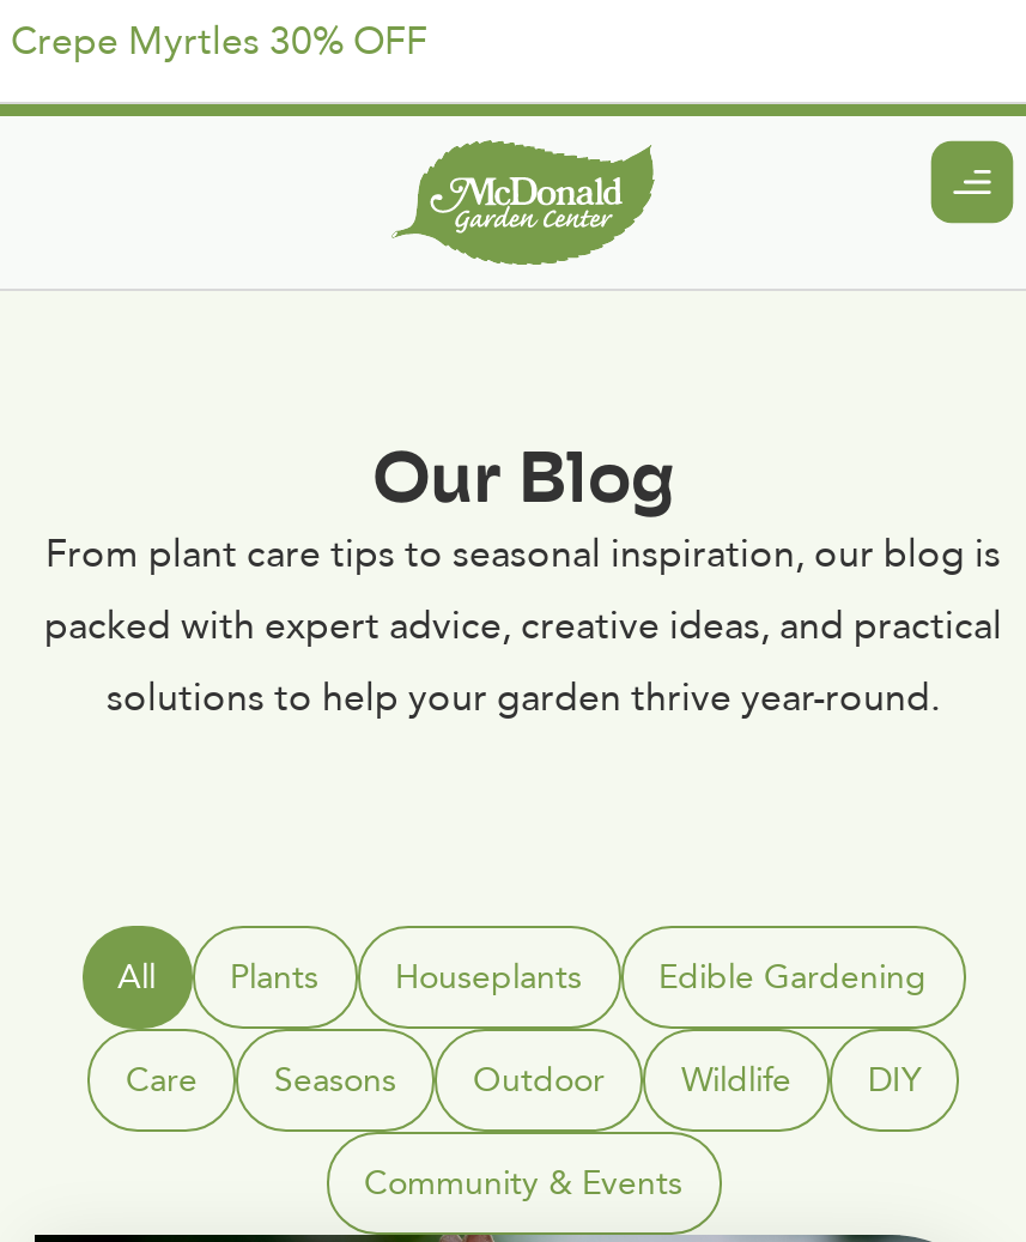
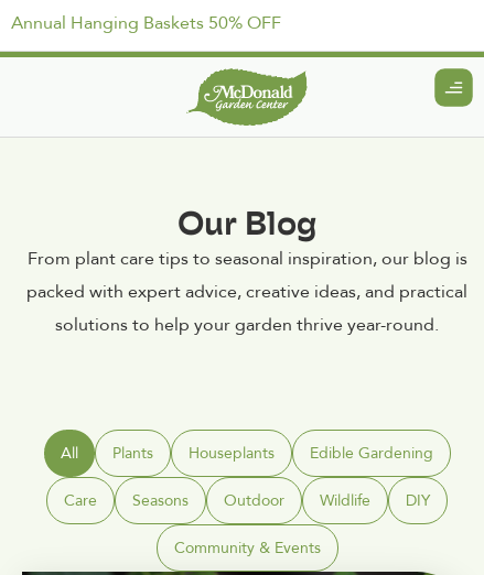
[11,16,427,68] Crepe Myrtles 30% OFF -> [11,11,281,35] Annual Hanging Baskets 50% OFF

